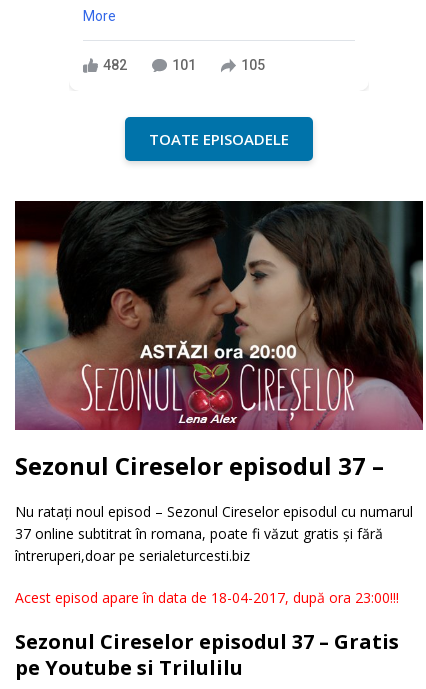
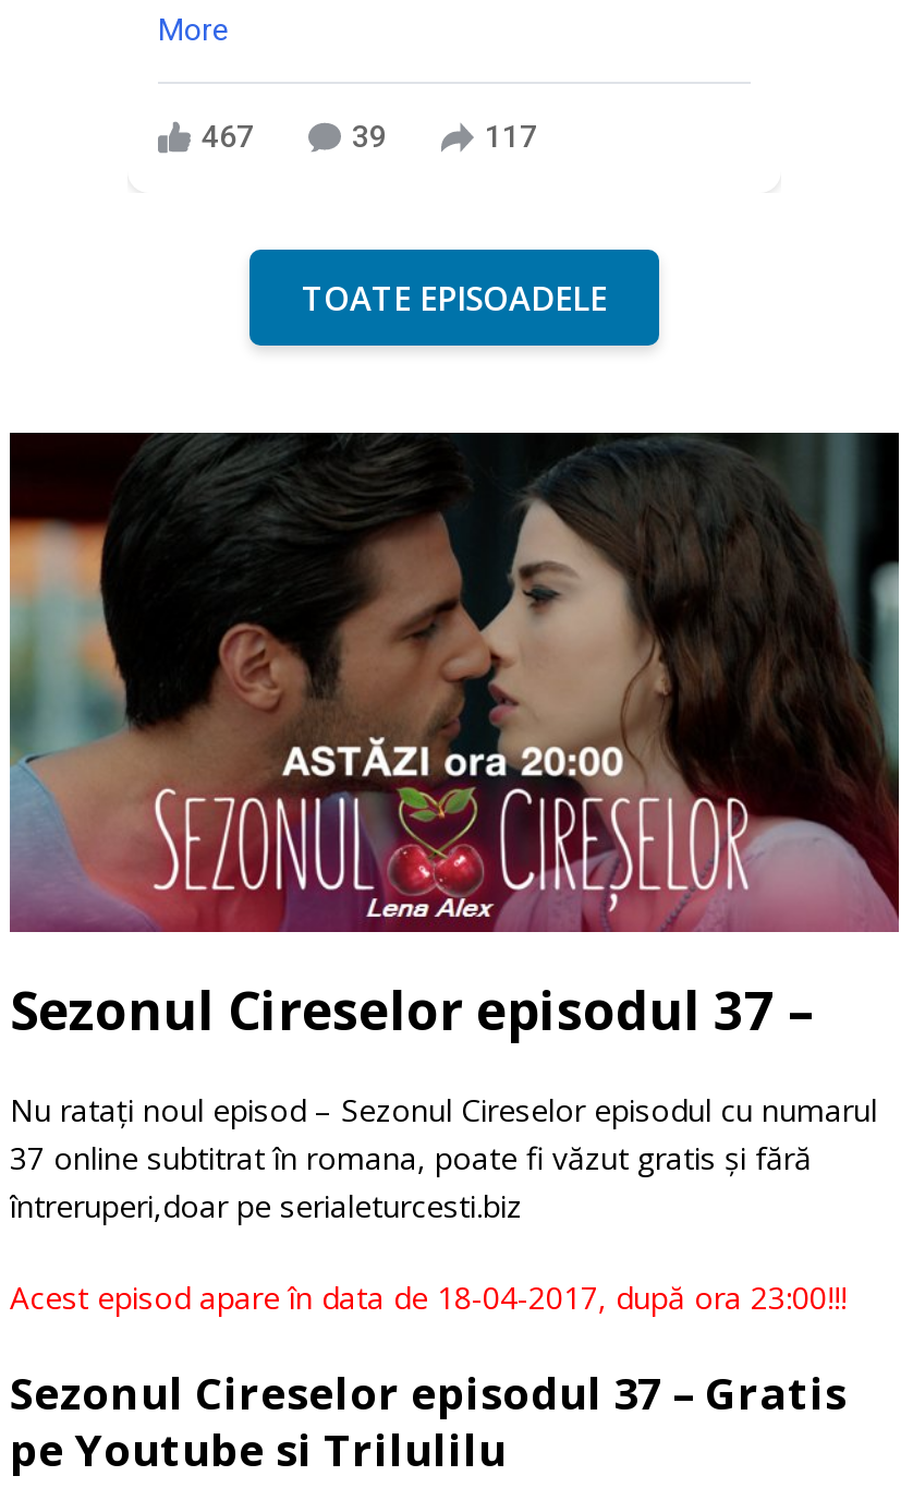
[103,57,127,73] 482 -> [202,119,254,154] 467
[172,57,196,73] 101 -> [352,119,387,154] 39
[241,57,265,73] 105 -> [485,119,537,154] 117

